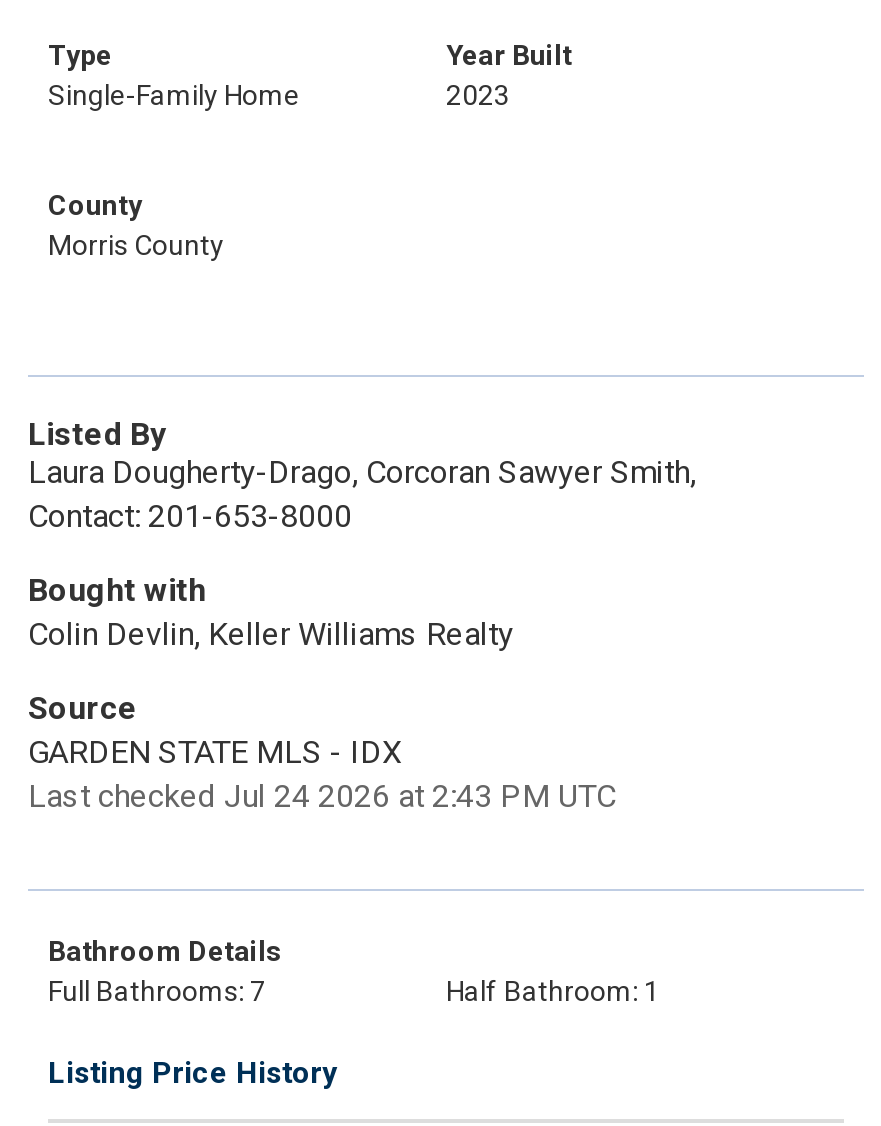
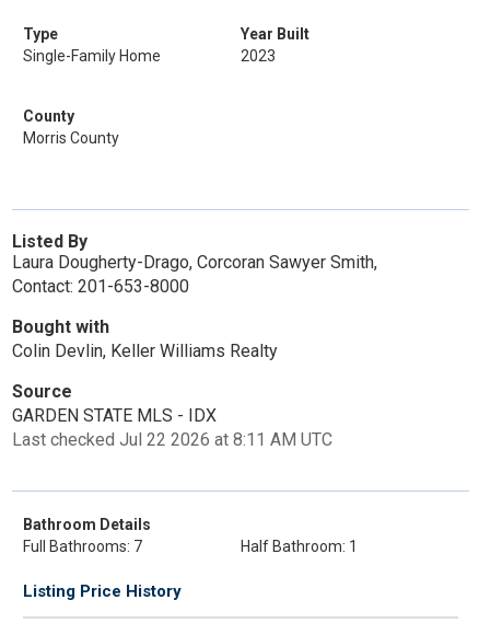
[28,777,616,815] Last checked Jul 24 2026 at 2:43 PM UTC -> [12,429,332,450] Last checked Jul 22 2026 at 8:11 AM UTC

